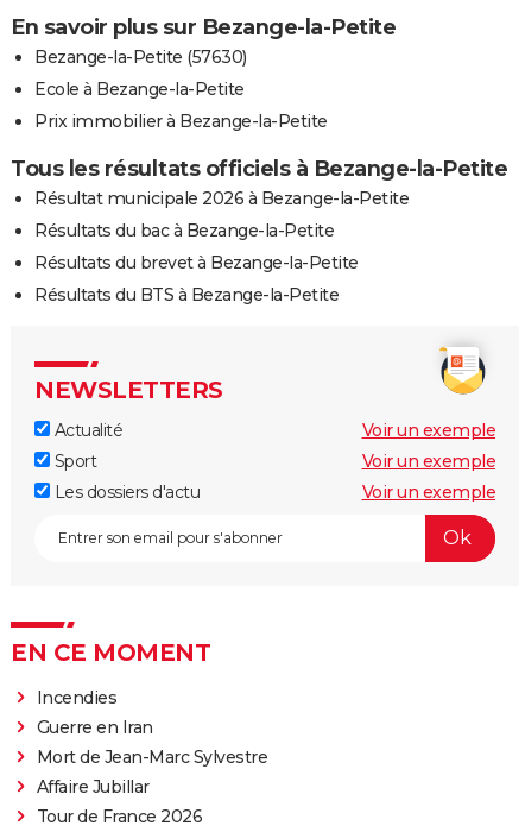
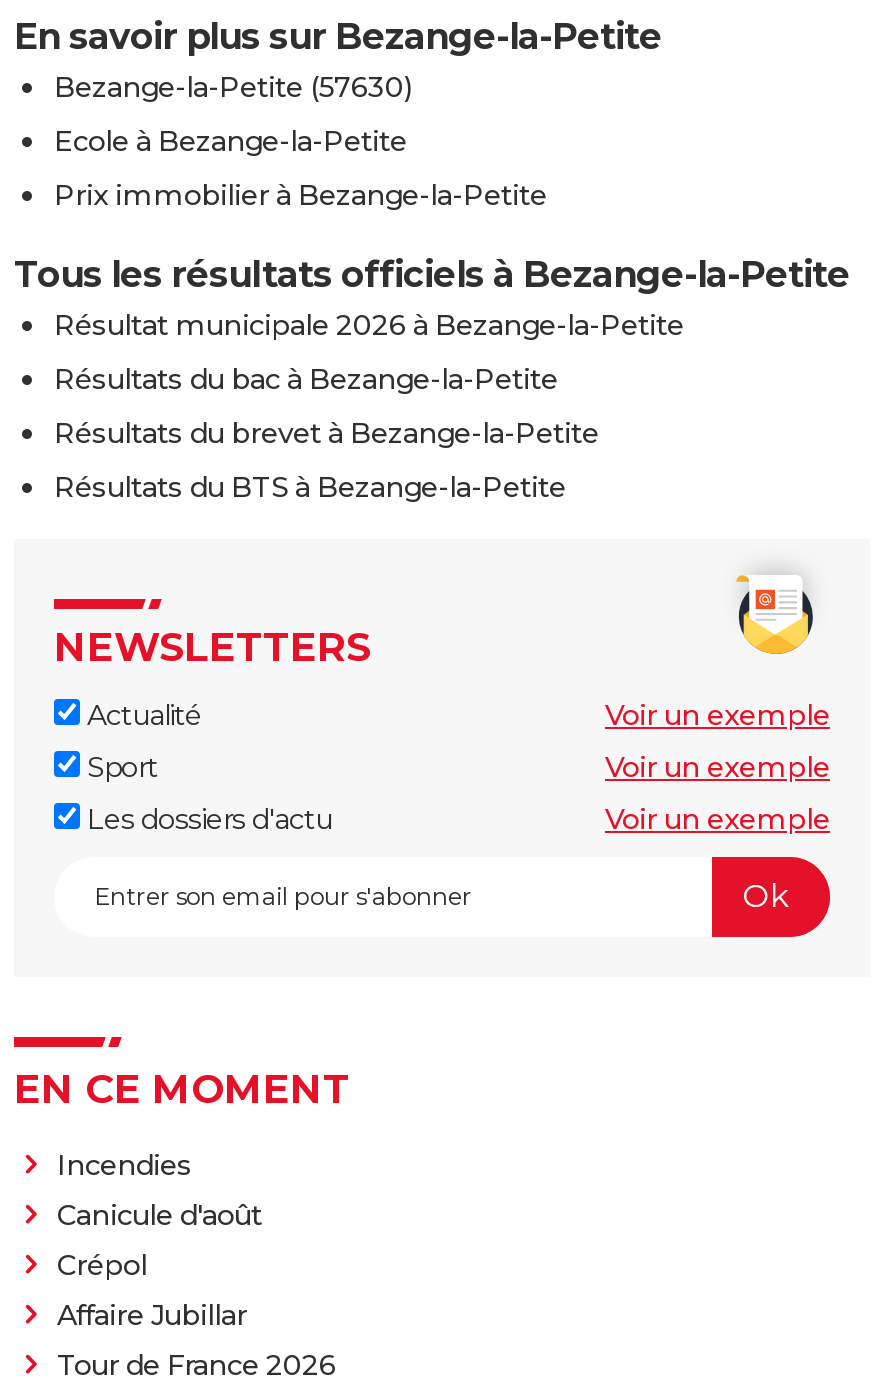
[36,716,267,768] Guerre en Iran | Mort de Jean-Marc Sylvestre -> [57,1197,262,1283] Canicule d'août | Crépol

